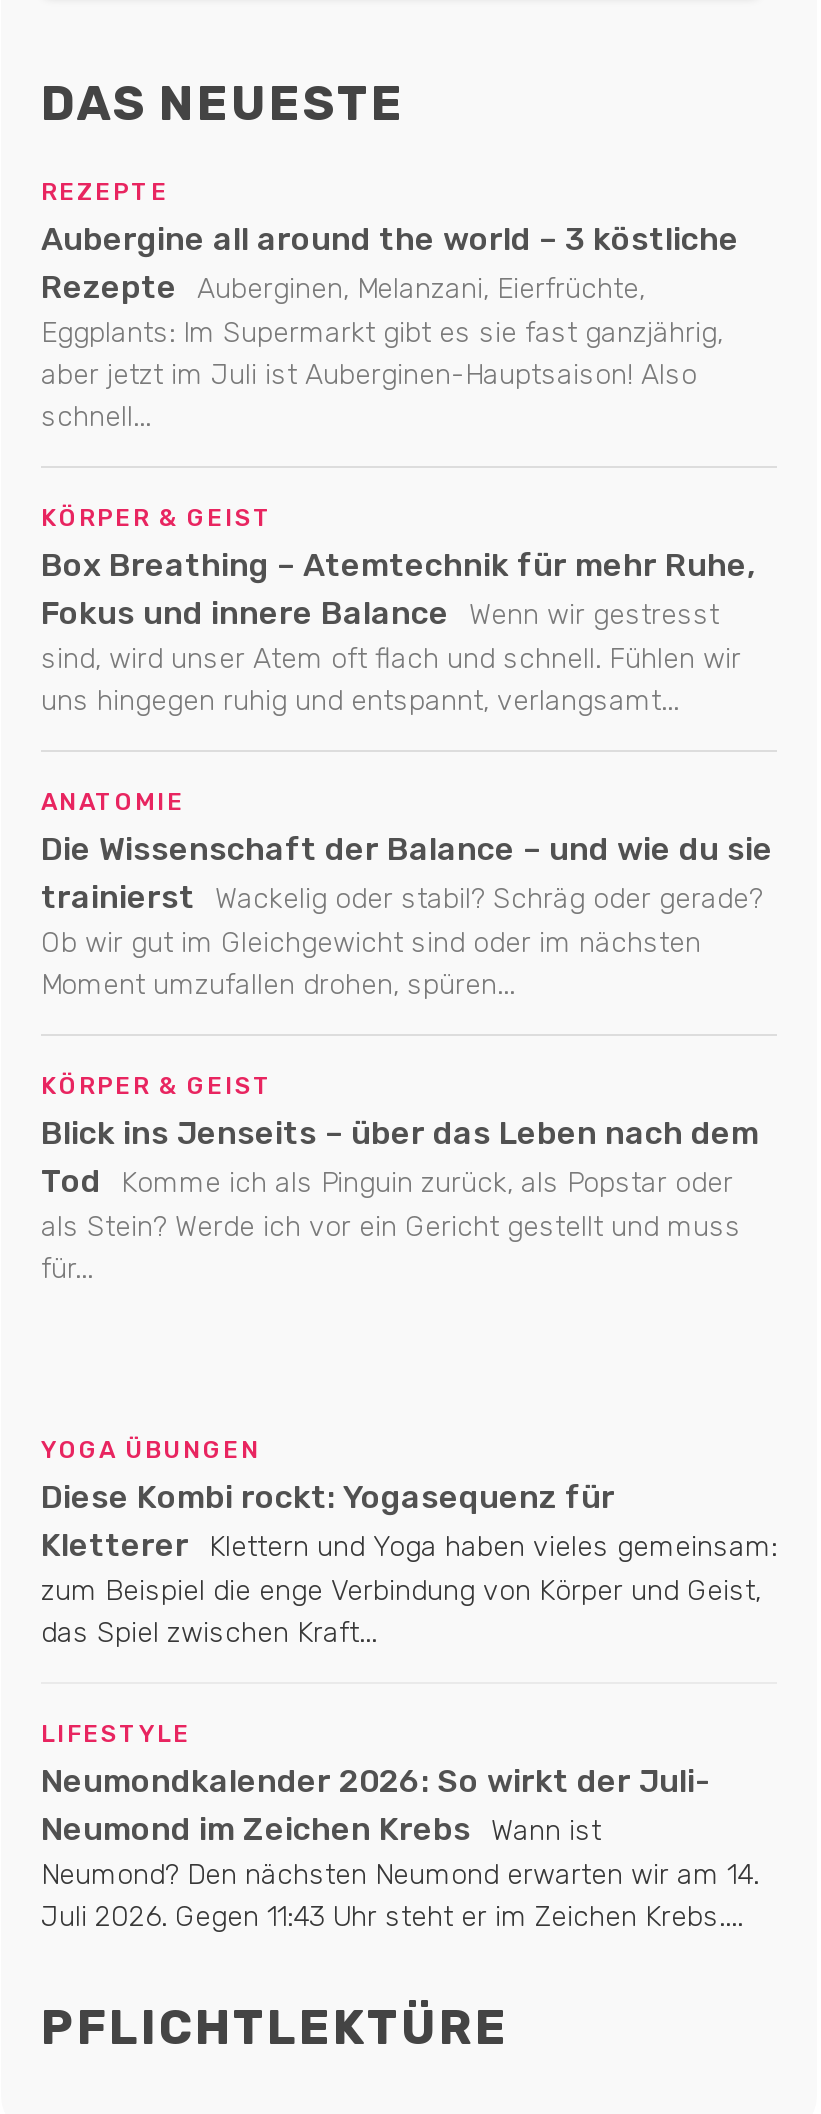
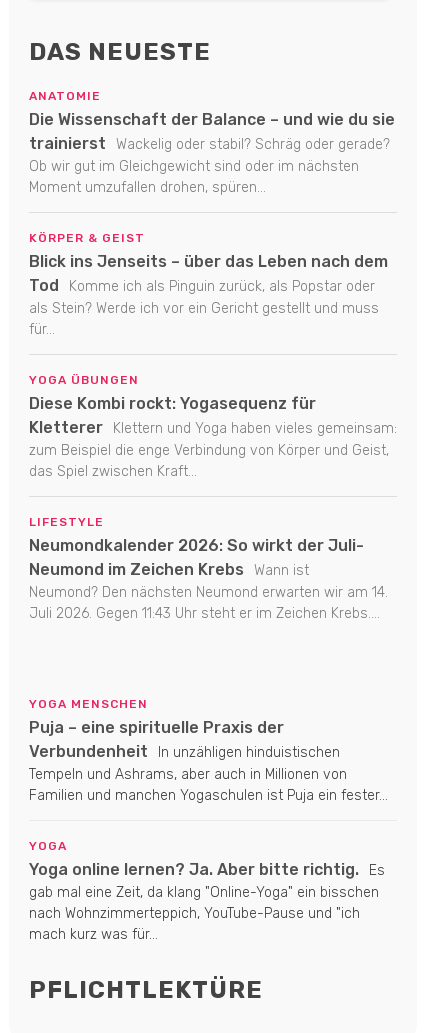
[41,177,755,717] REZEPTE | Aubergine all around the world – 3 köstliche | Rezepte Auberginen, Melanzani, Eierfrüchte, | Eggplants: Im Supermarkt gibt es sie fast ganzjährig, | aber jetzt im Juli ist Auberginen-Hauptsaison! Also | schnell... | KÖRPER & GEIST | Box Breathing – Atemtechnik für mehr Ruhe, | Fokus und innere Balance Wenn wir gestresst | sind, wird unser Atem oft flach und schnell. Fühlen wir | uns hingegen ruhig und entspannt, verlangsamt... -> none
moved [41,787,773,1285] -> [29,89,395,338]: ANATOMIE | Die Wissenschaft der Balance – und wie du sie | trainierst Wackelig oder stabil? Schräg oder gerade? | ... | als Stein? Werde ich vor ein Gericht gestellt und muss | für...
moved [41,1435,777,1933] -> [29,373,397,622]: YOGA ÜBUNGEN | Diese Kombi rockt: Yogasequenz für | Kletterer Klettern und Yoga haben vieles gemeinsam: | ... | Neumond? Den nächsten Neumond erwarten wir am 14. | Juli 2026. Gegen 11:43 Uhr steht er im Zeichen Krebs....
none -> [29,697,388,943] YOGA MENSCHEN | Puja – eine spirituelle Praxis der | Verbundenheit In unzähligen hinduistischen | Tempeln und Ashrams, aber auch in Millionen von | Familien und manchen Yogaschulen ist Puja ein fester... | YOGA | Yoga online lernen? Ja. Aber bitte richtig. Es | gab mal eine Zeit, da klang "Online-Yoga" ein bisschen | nach Wohnzimmerteppich, YouTube-Pause und "ich | mach kurz was für...

